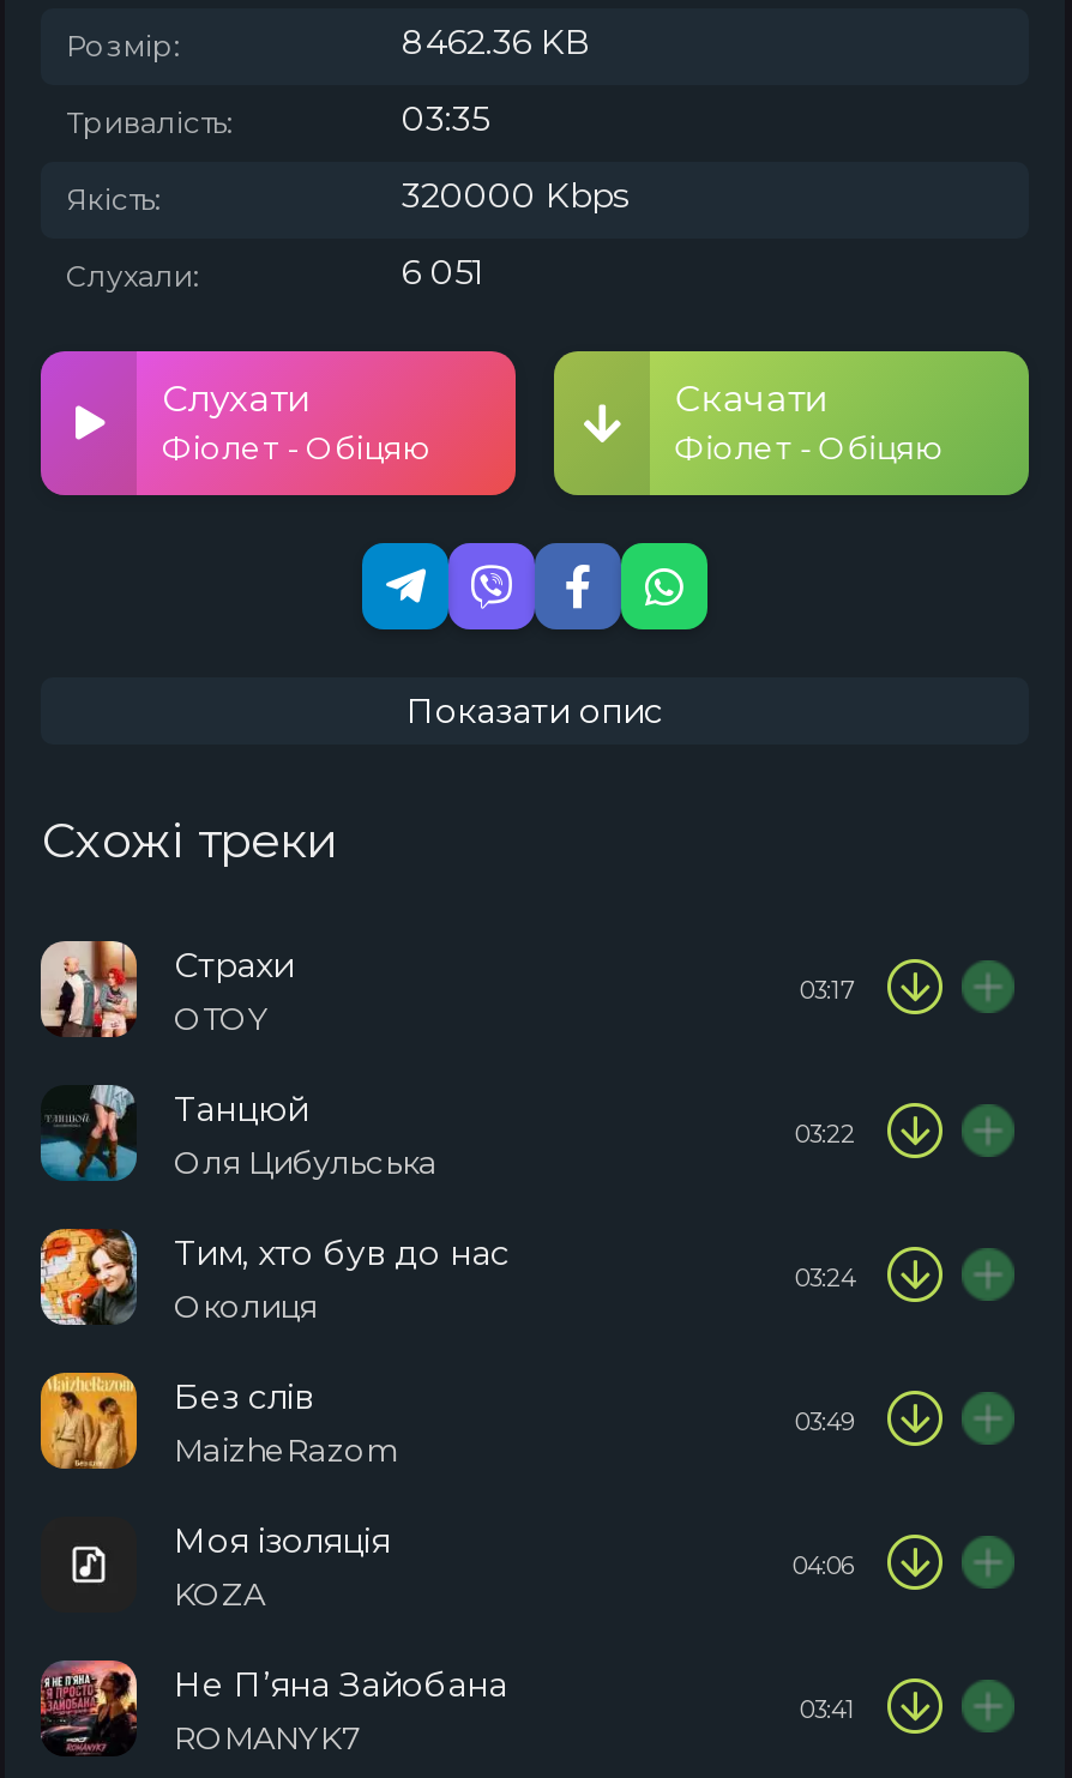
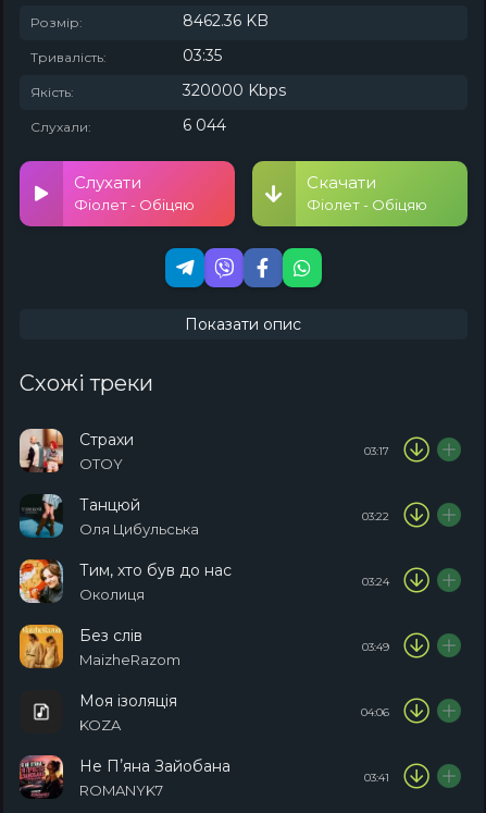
[401,251,485,294] 6 051 -> [183,115,227,135] 6 044

